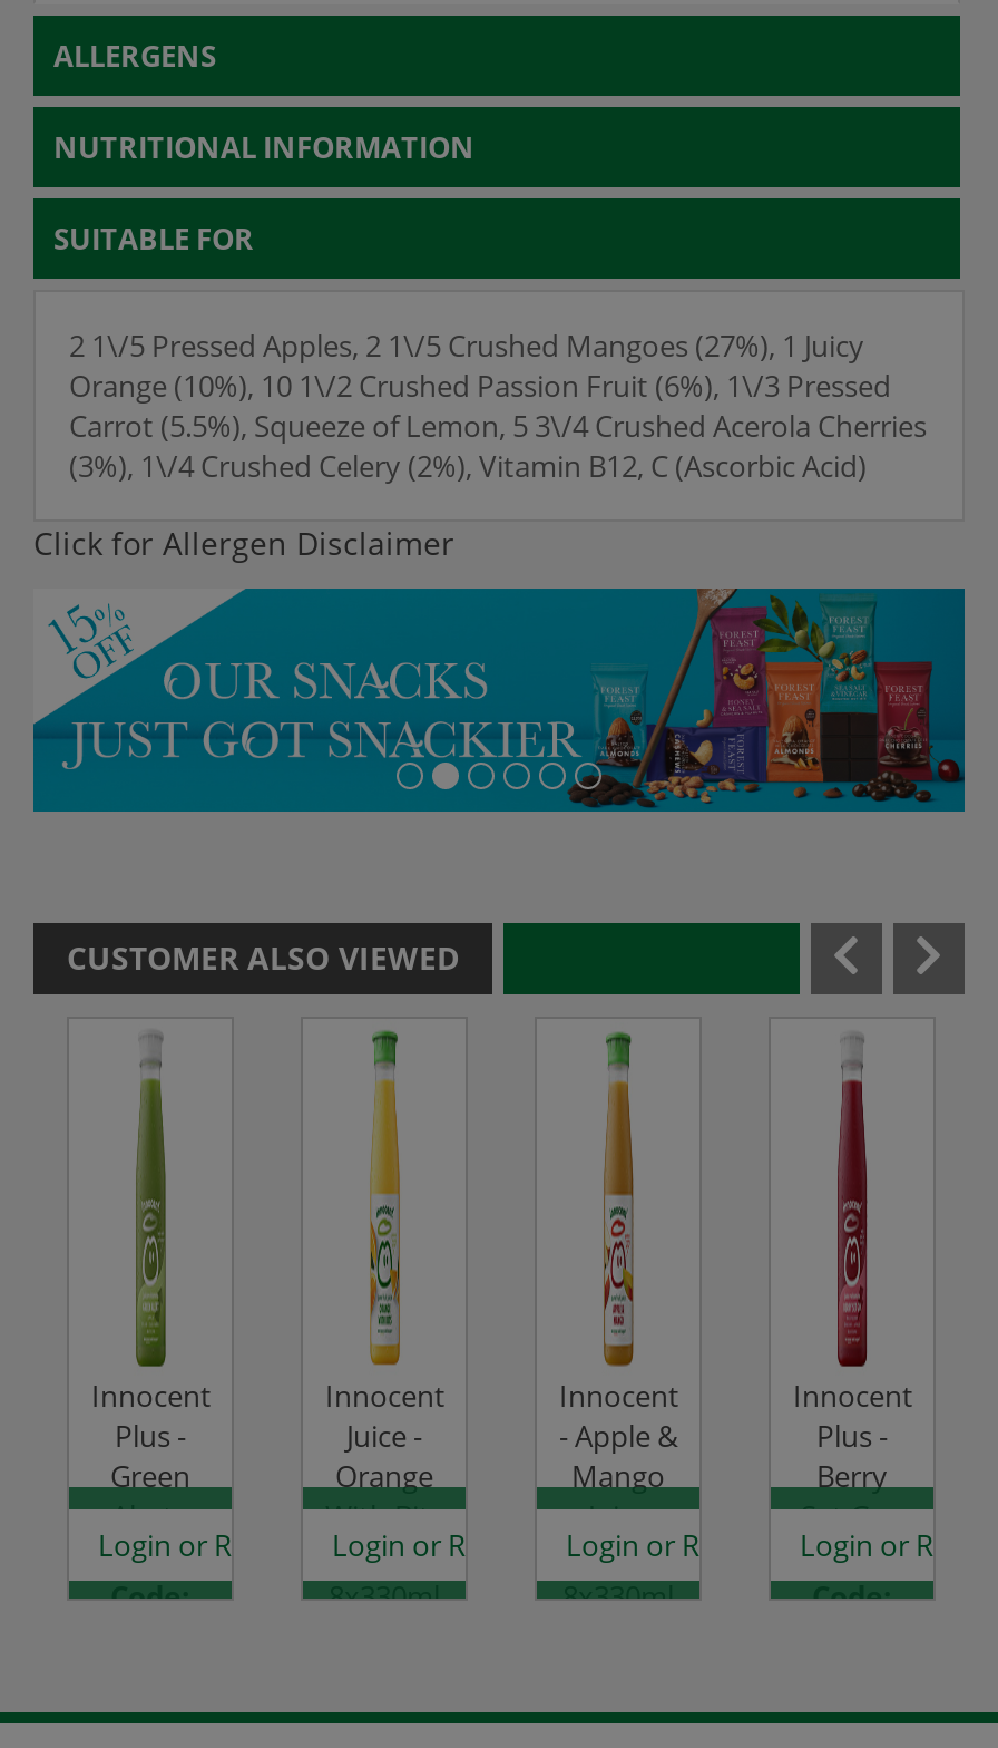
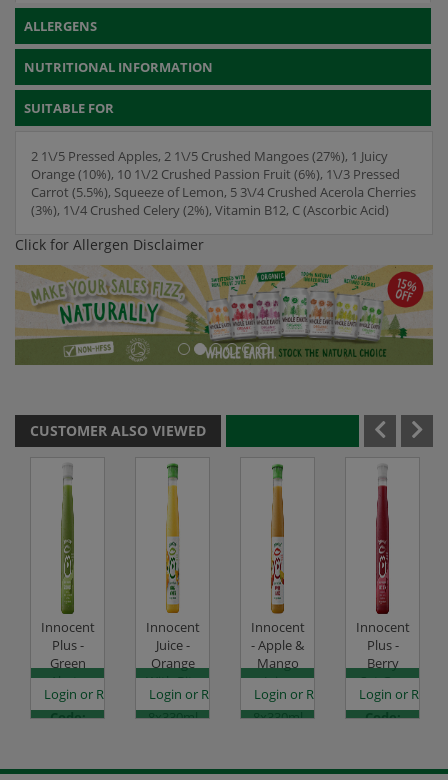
[31,586,967,814] [image] -> [14,264,434,366] [image]

